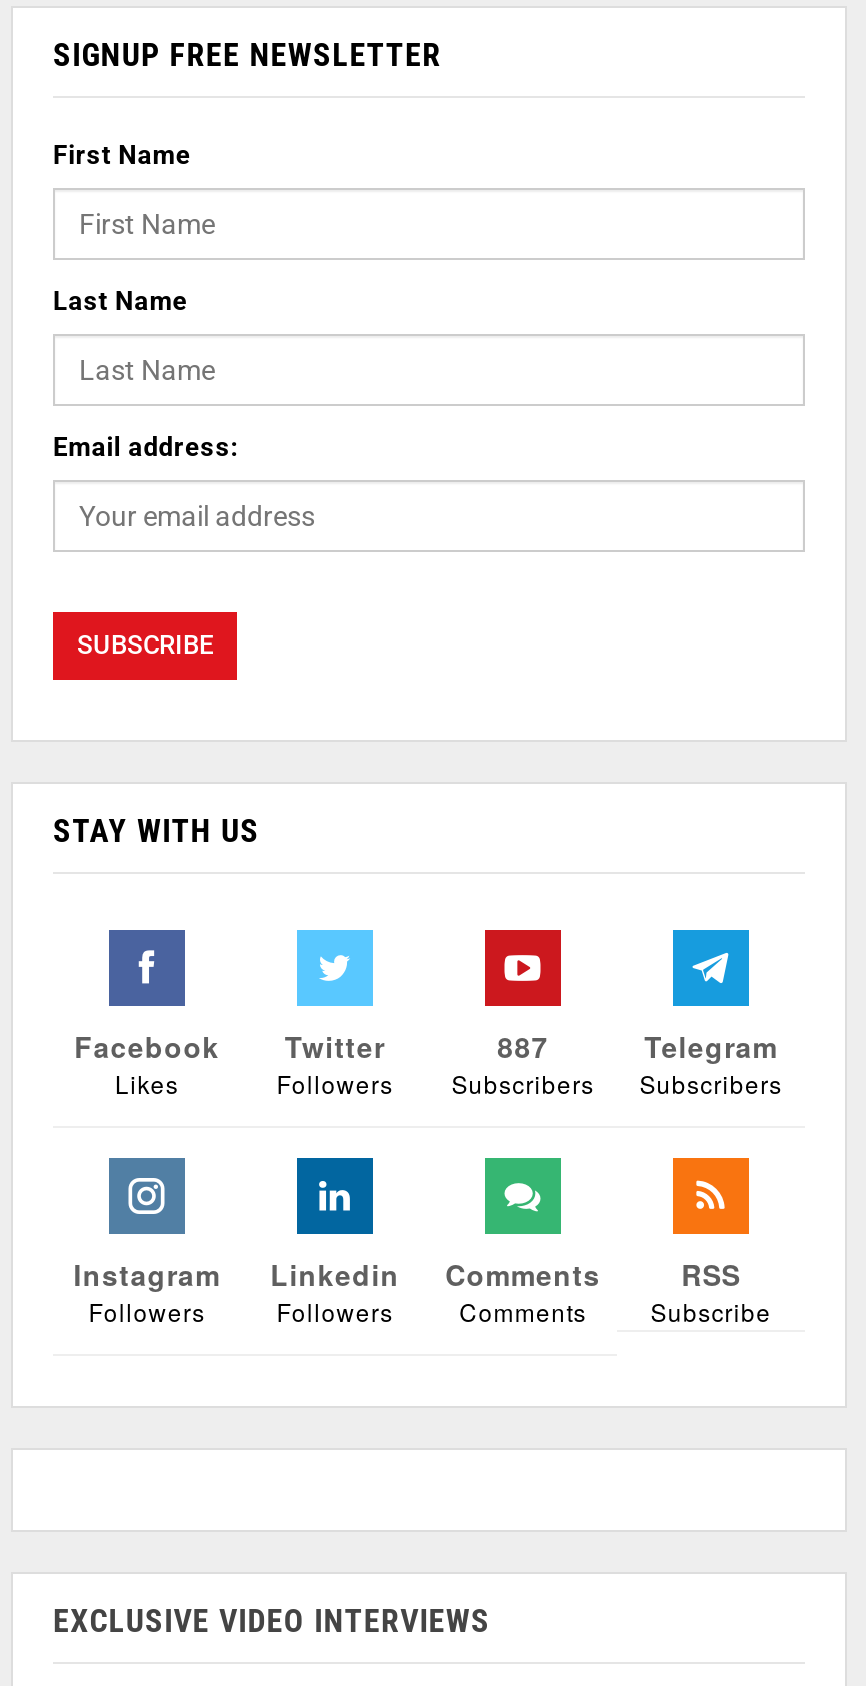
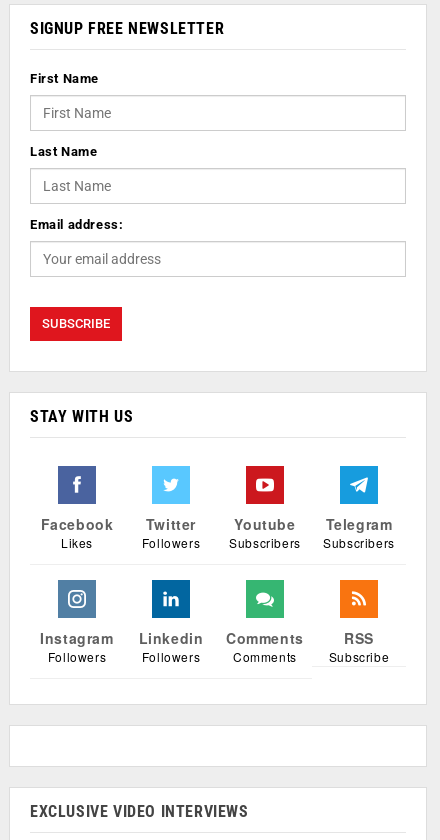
[497,1026,549,1066] 887 -> [234,514,296,534] Youtube

